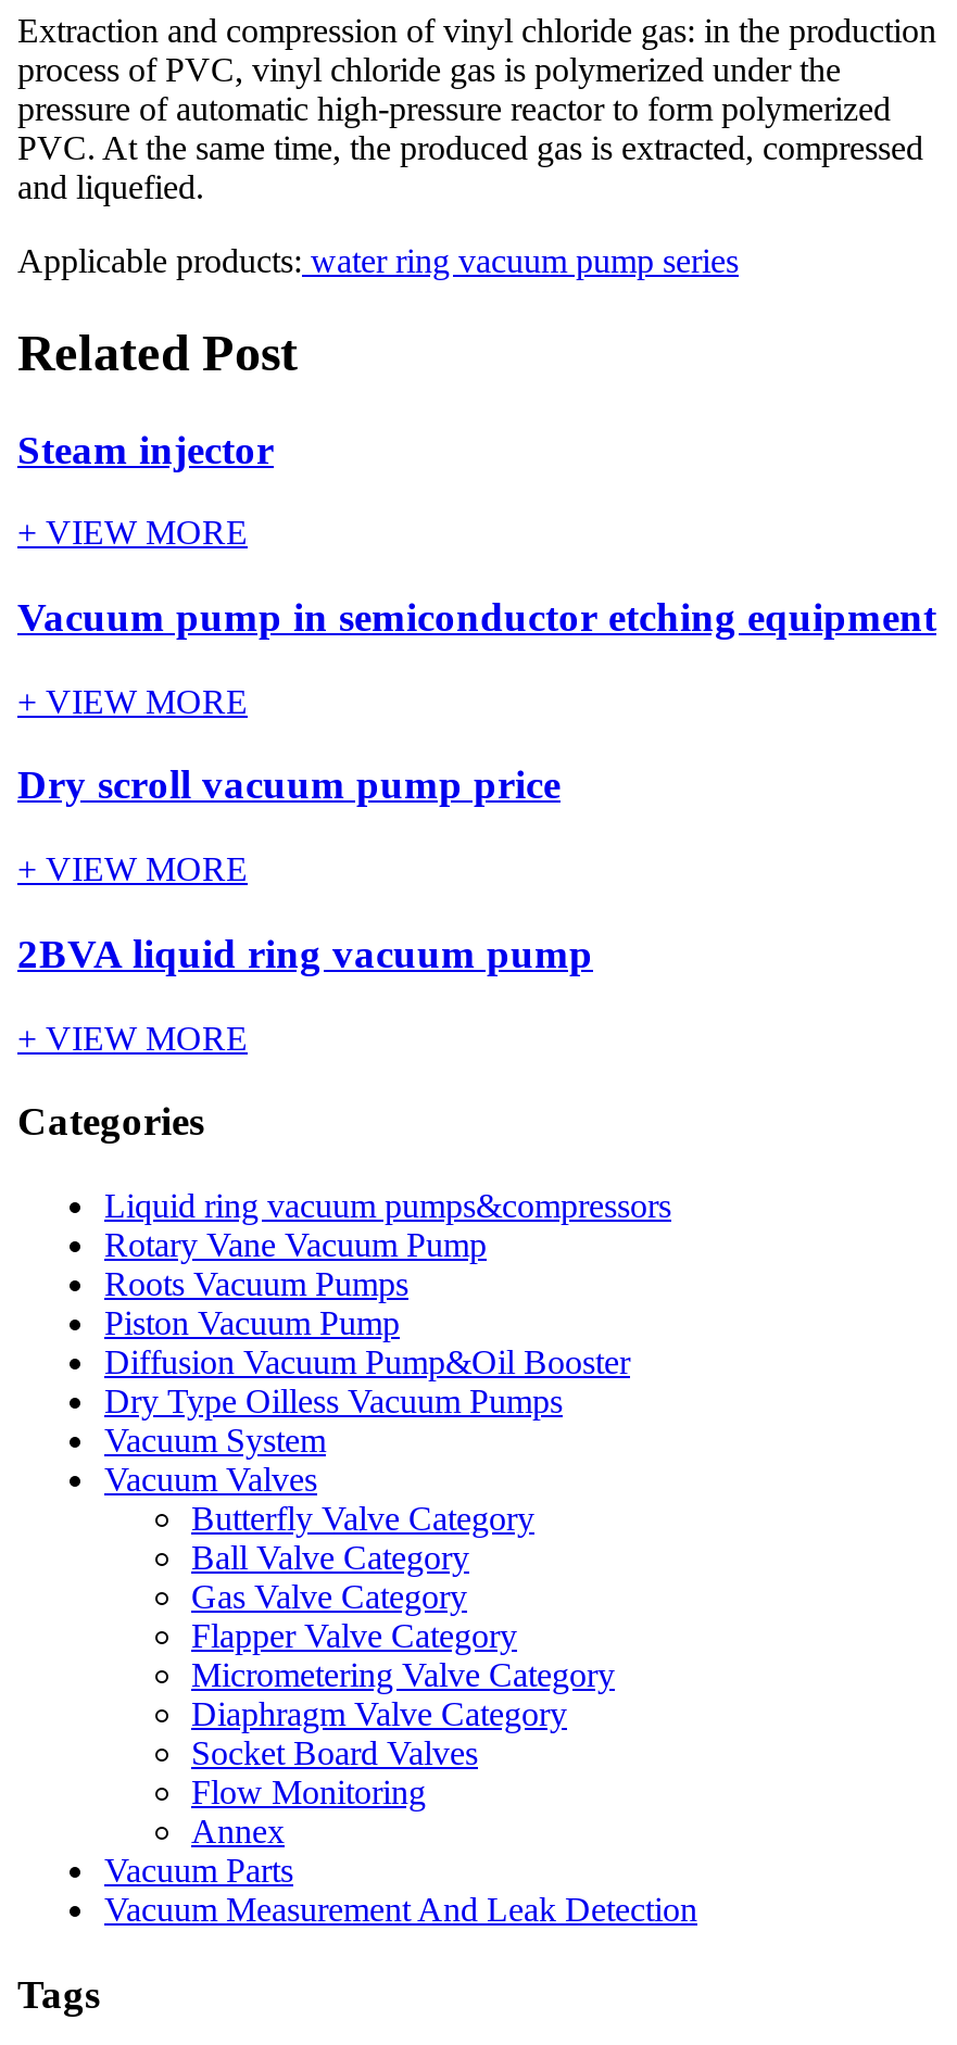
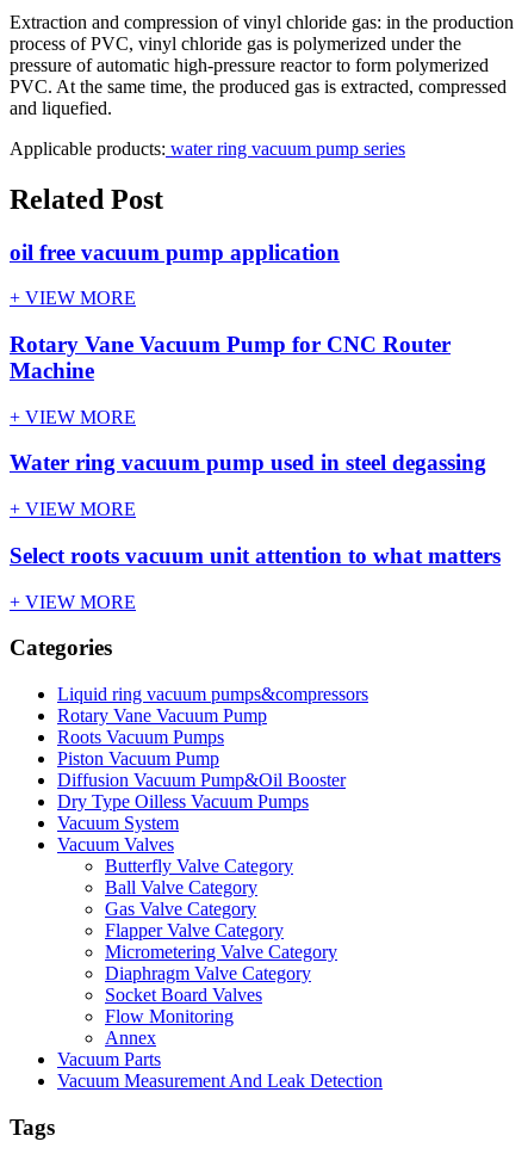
[17,426,274,472] Steam injector -> [10,239,340,264] oil free vacuum pump application
[17,594,936,640] Vacuum pump in semiconductor etching equipment -> [10,332,451,383] Rotary Vane Vacuum Pump for CNC Router | Machine
[17,762,561,808] Dry scroll vacuum pump price -> [10,451,486,476] Water ring vacuum pump used in steel degassing
[17,931,593,976] 2BVA liquid ring vacuum pump -> [10,543,501,568] Select roots vacuum unit attention to what matters

